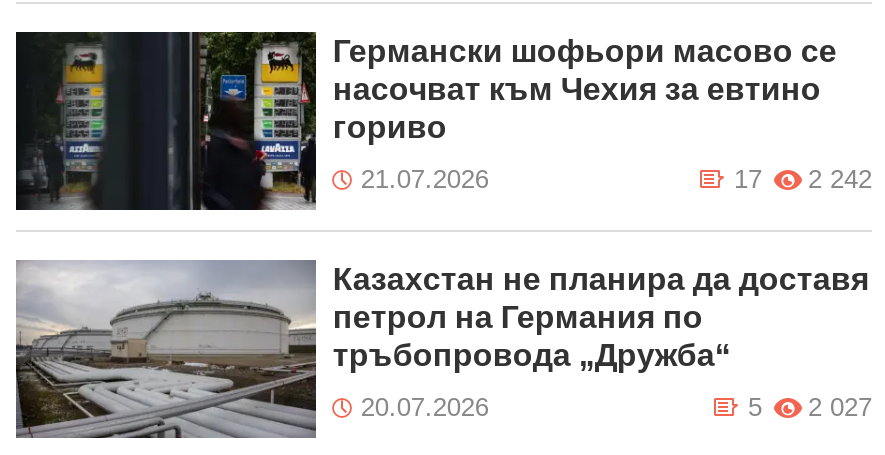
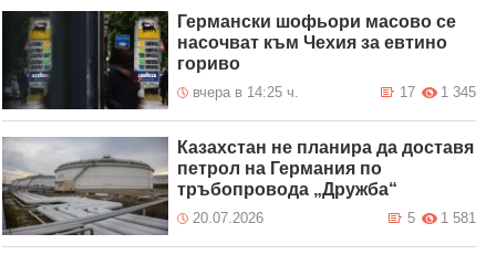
[361,164,872,194] 21.07.2026 | 2 242 -> [193,84,476,100] вчера в 14:25 ч. | 1 345
[748,392,872,422] 5 2 027 -> [407,210,476,226] 5 1 581

